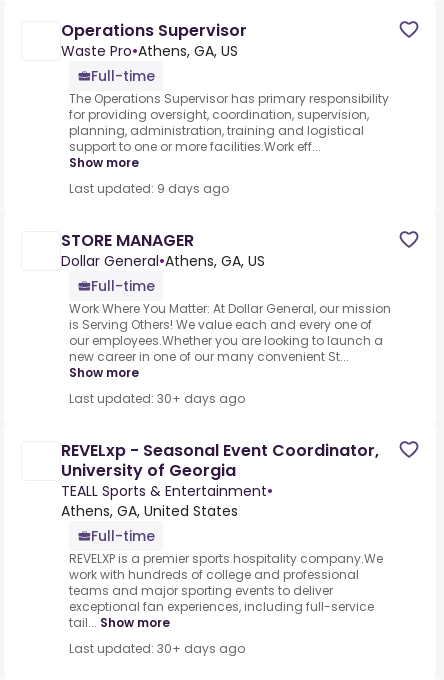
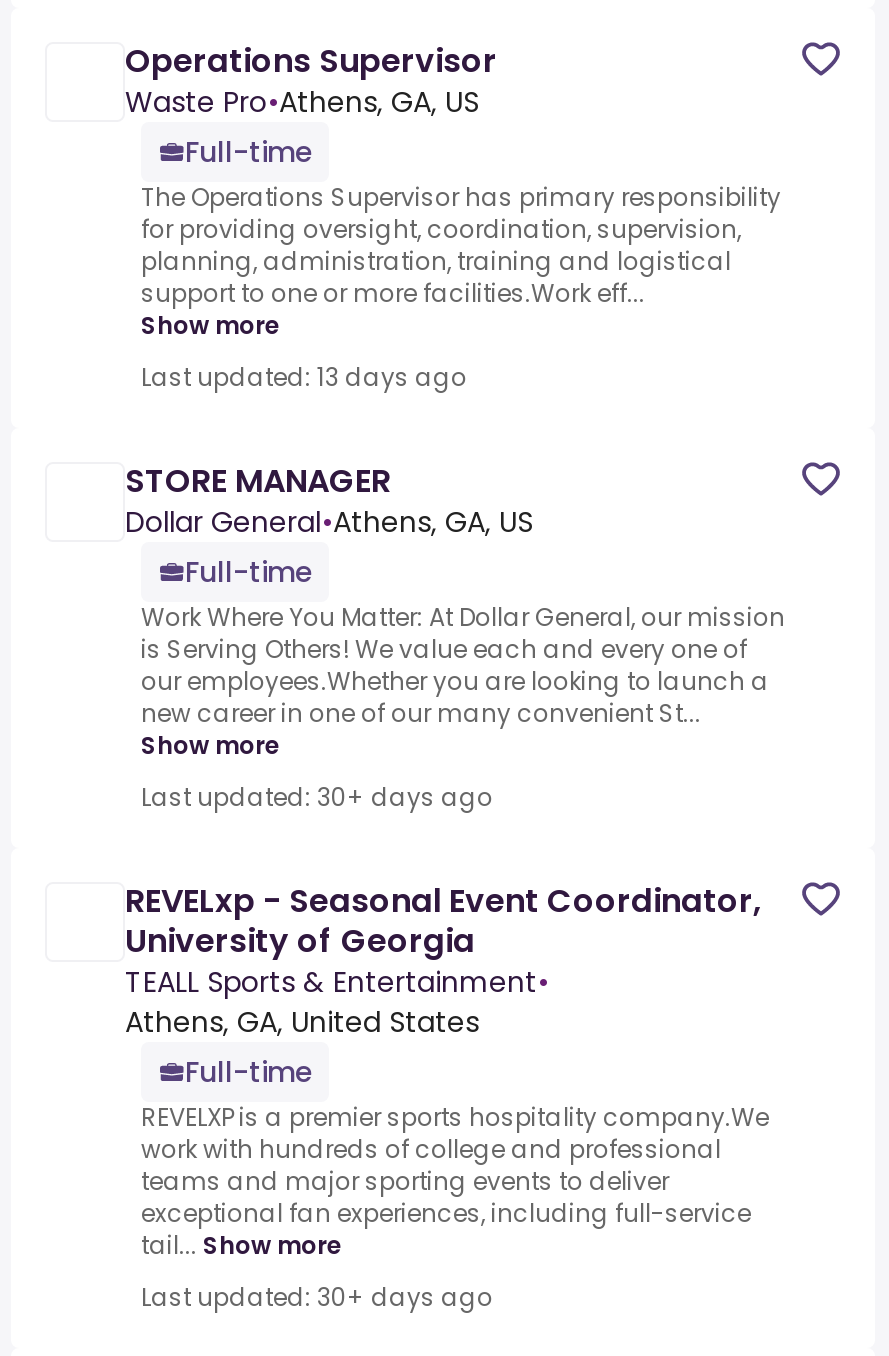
[69,180,229,197] Last updated: 9 days ago -> [141,360,467,394] Last updated: 13 days ago

